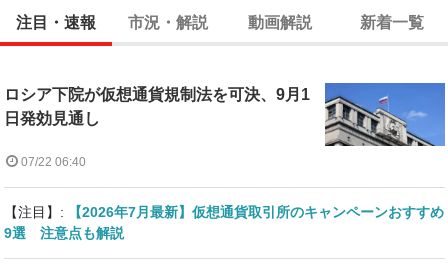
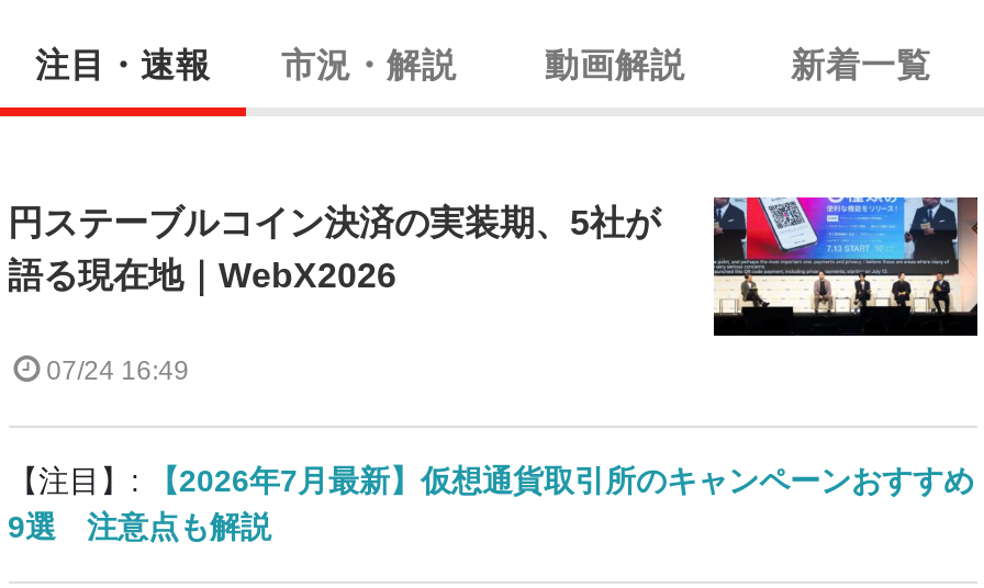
[3,82,445,147] [image] | ロシア下院が仮想通貨規制法を可決、9月1 | 日発効見通し -> [8,195,977,338] [image] | 円ステーブルコイン決済の実装期、5社が | 語る現在地｜WebX2026
[21,155,86,169] 07/22 06:40 -> [46,356,189,387] 07/24 16:49

